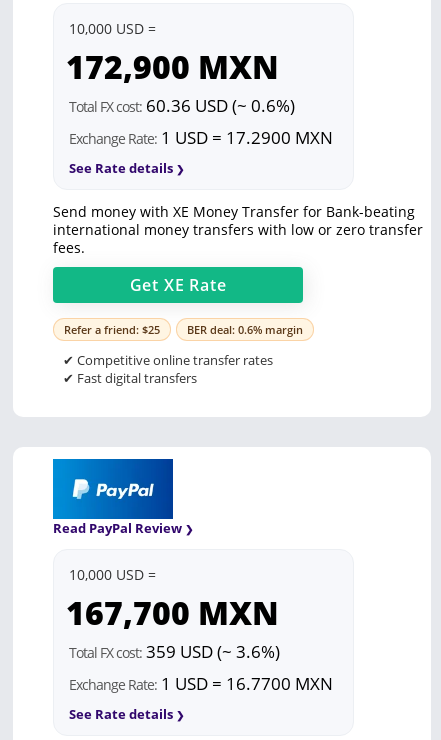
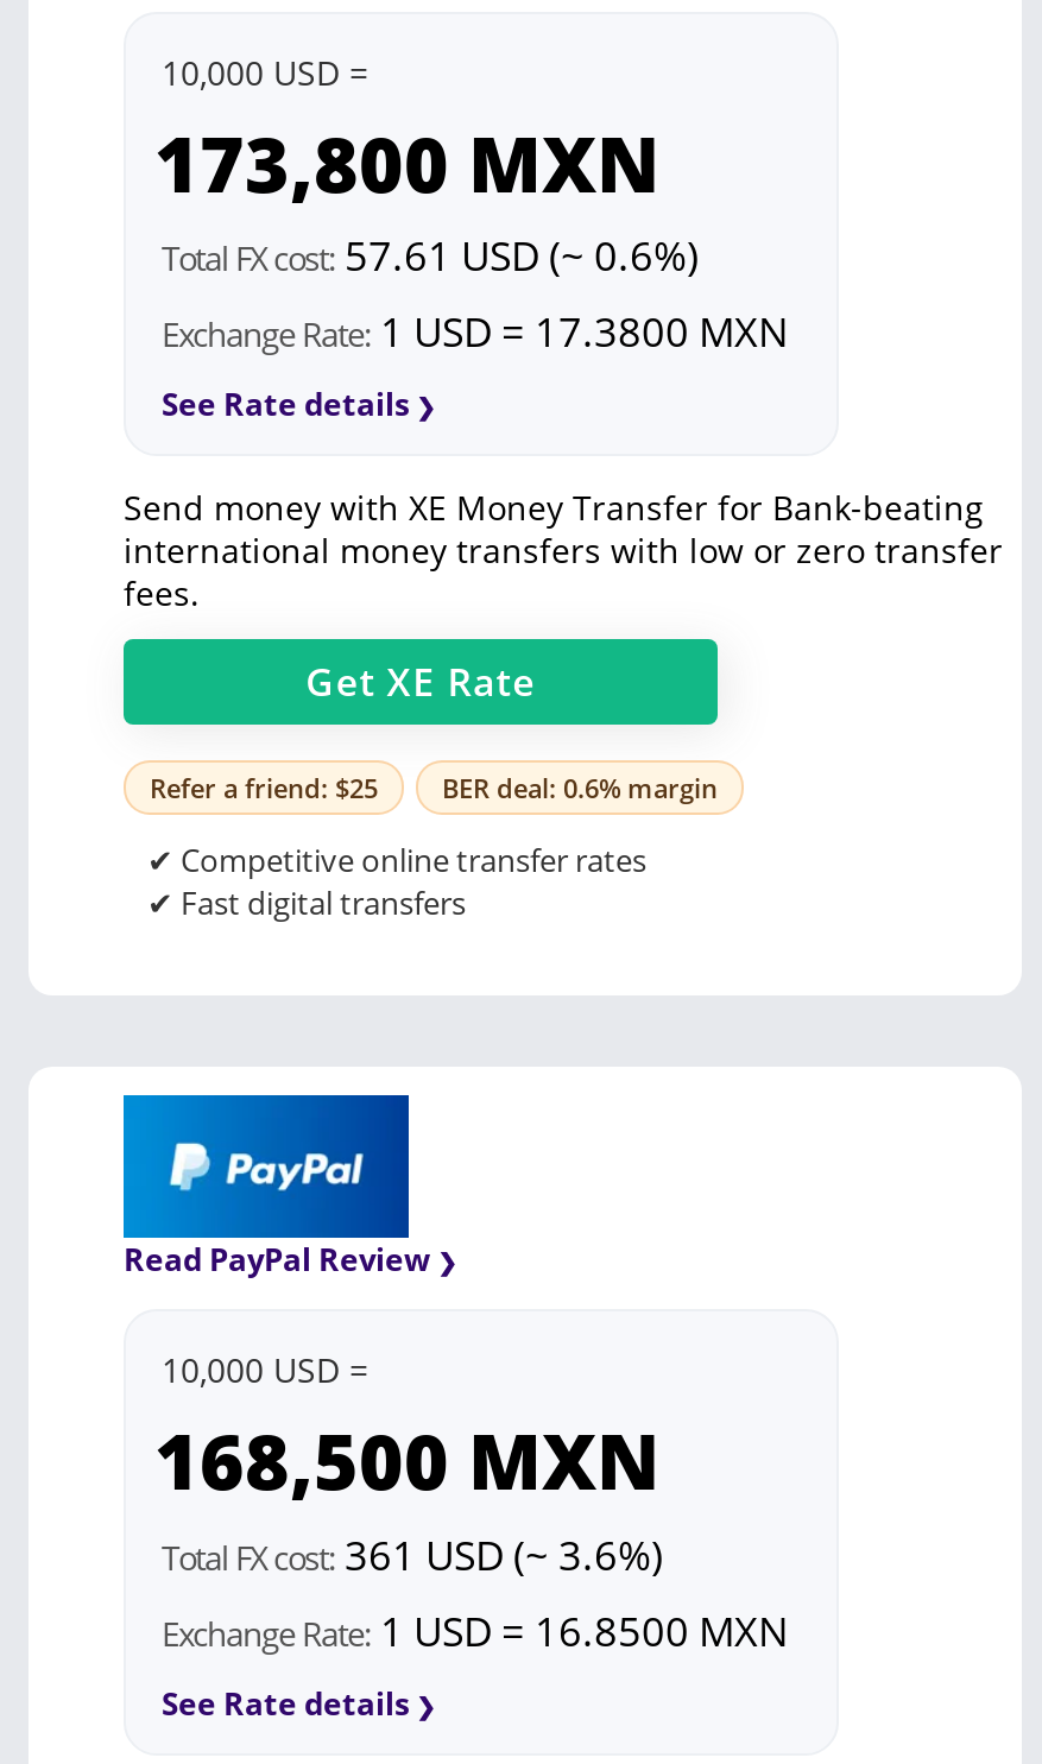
[66,45,279,88] 172,900 MXN -> [154,112,661,215] 173,800 MXN
[69,94,295,117] Total FX cost: 60.36 USD (~ 0.6%) -> [162,229,699,284] Total FX cost: 57.61 USD (~ 0.6%)
[69,126,333,149] Exchange Rate: 1 USD = 17.2900 MXN -> [162,305,789,360] Exchange Rate: 1 USD = 17.3800 MXN
[66,591,279,634] 167,700 MXN -> [154,1410,661,1512] 168,500 MXN
[69,640,280,663] Total FX cost: 359 USD (~ 3.6%) -> [162,1527,663,1582] Total FX cost: 361 USD (~ 3.6%)
[69,672,333,695] Exchange Rate: 1 USD = 16.7700 MXN -> [162,1603,789,1658] Exchange Rate: 1 USD = 16.8500 MXN

